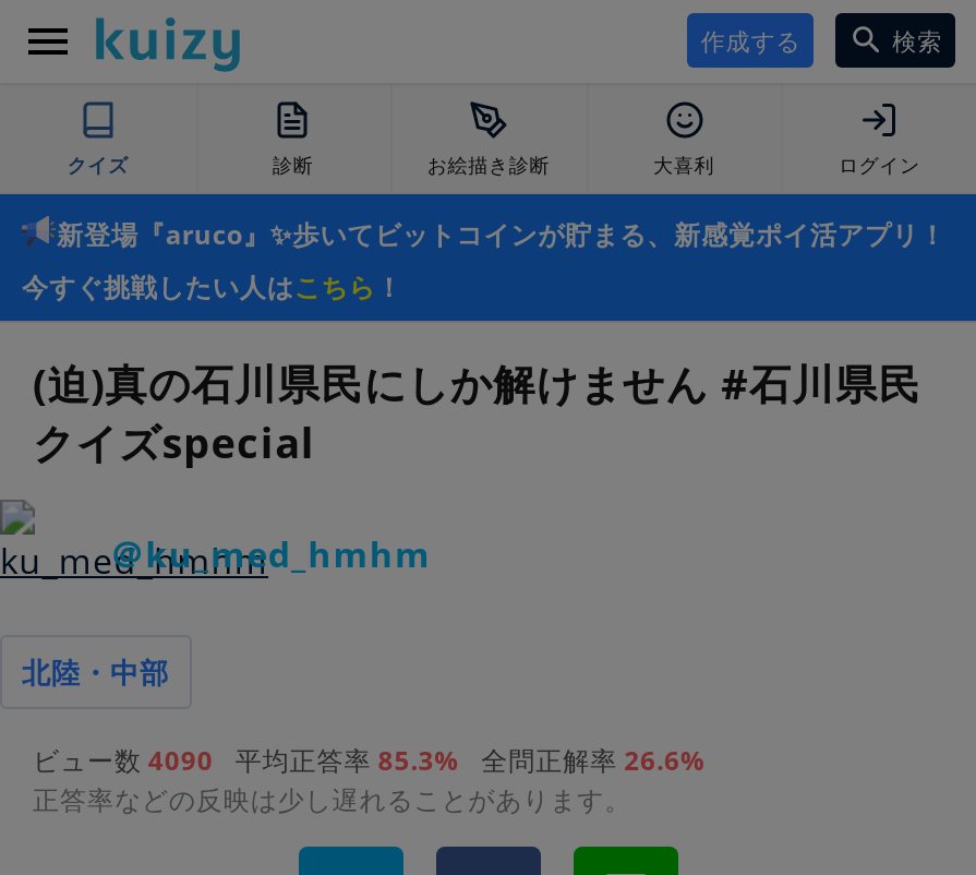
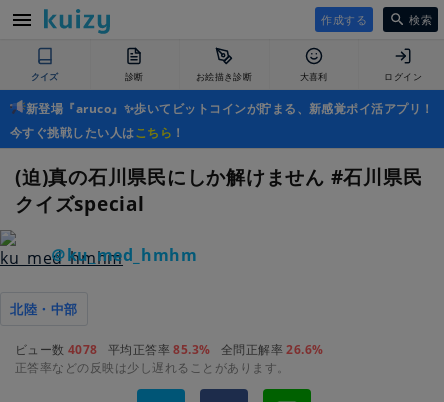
[33,742,706,779] ビュー数 4090 平均正答率 85.3% 全問正解率 26.6% -> [15,341,323,358] ビュー数 4078 平均正答率 85.3% 全問正解率 26.6%

